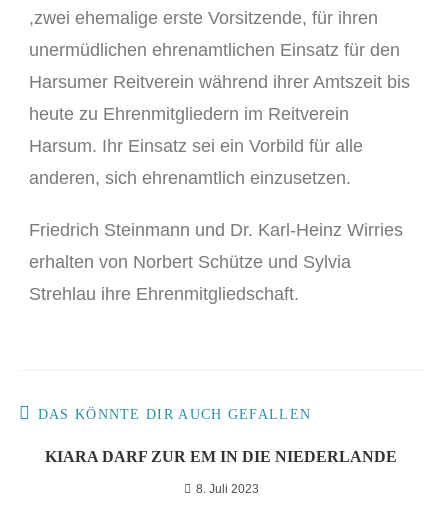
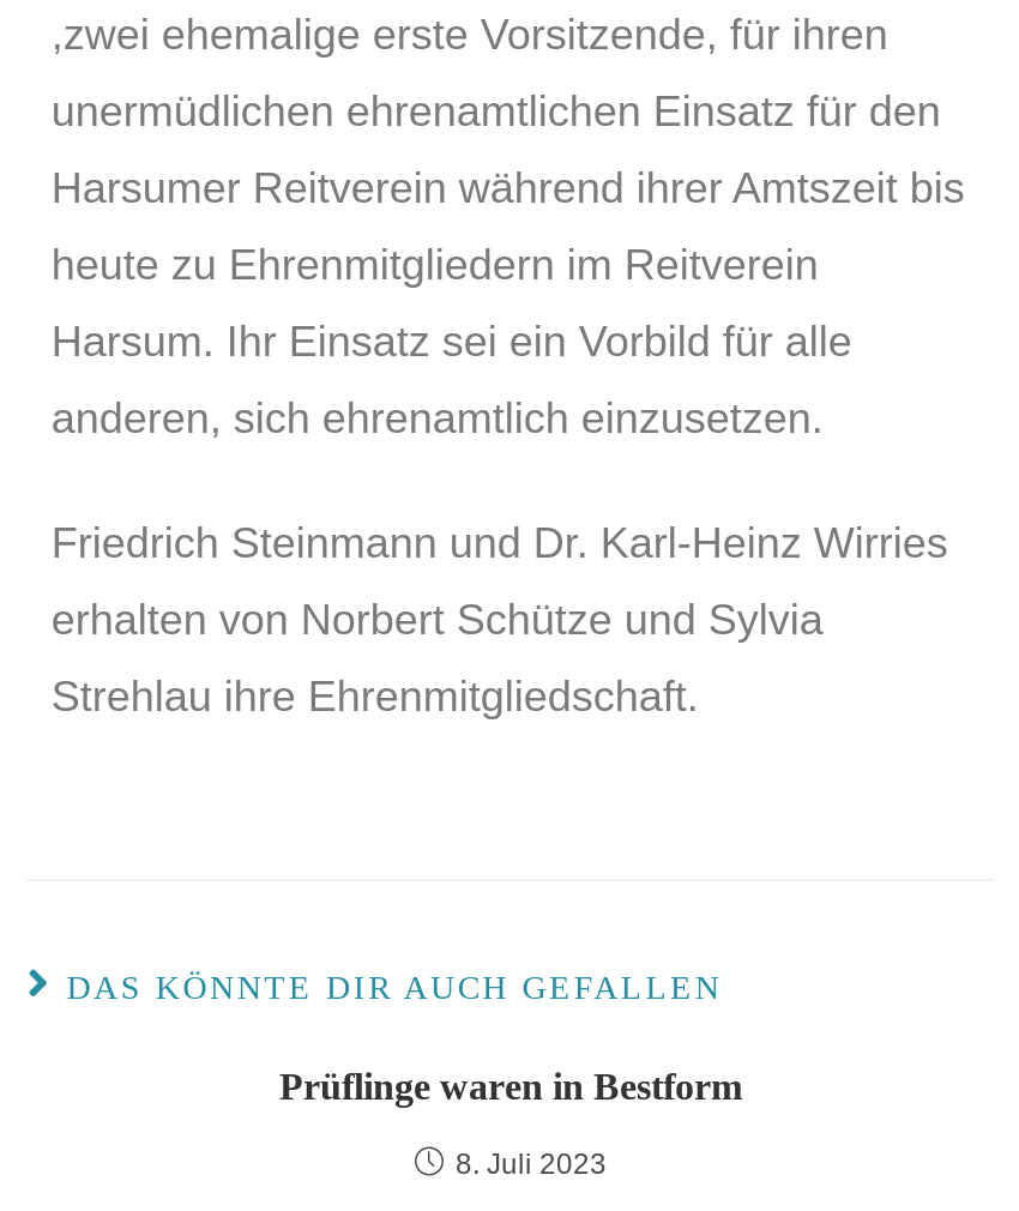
[45,448,397,465] KIARA DARF ZUR EM IN DIE NIEDERLANDE -> [279,1066,742,1107] Prüflinge waren in Bestform

